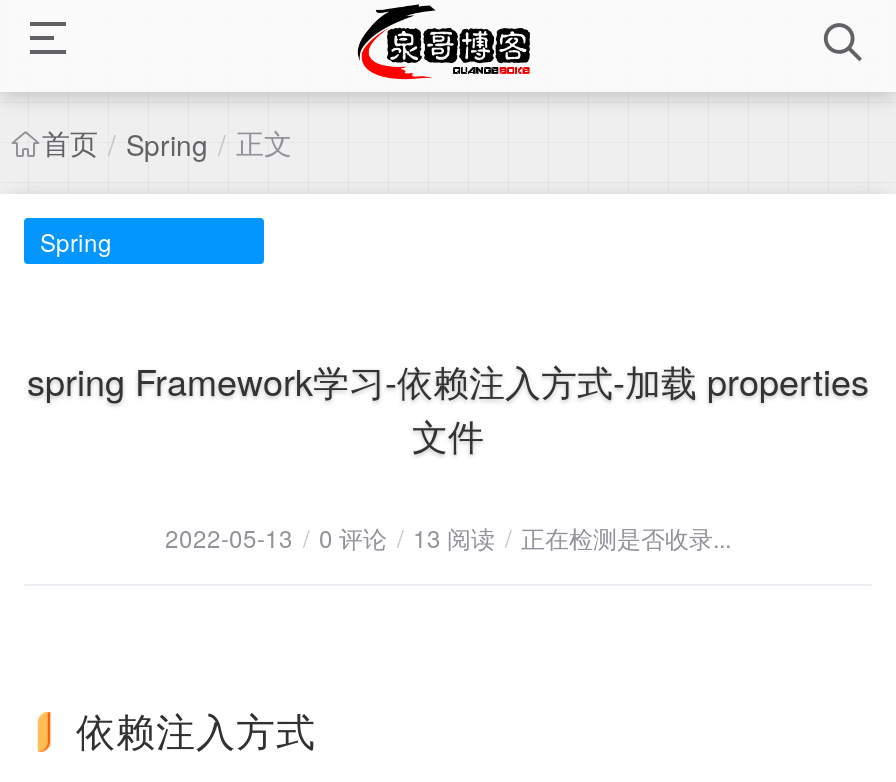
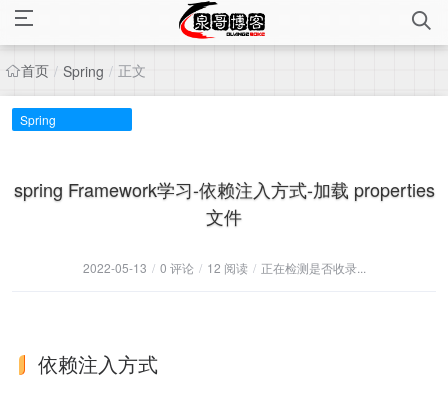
[165,520,731,554] 2022-05-13 / 0 评论 / 13 阅读 / 正在检测是否收录... -> [82,259,365,276] 2022-05-13 / 0 评论 / 12 阅读 / 正在检测是否收录...

